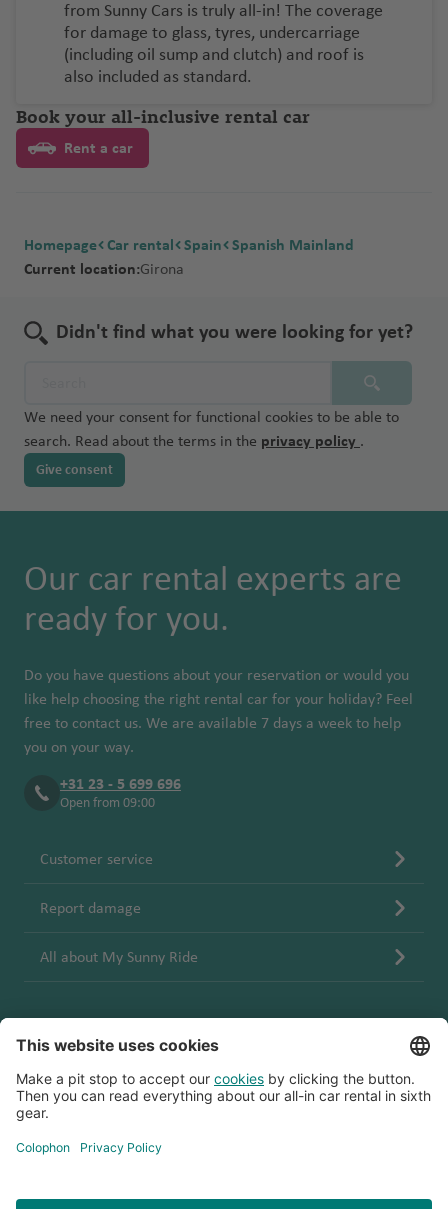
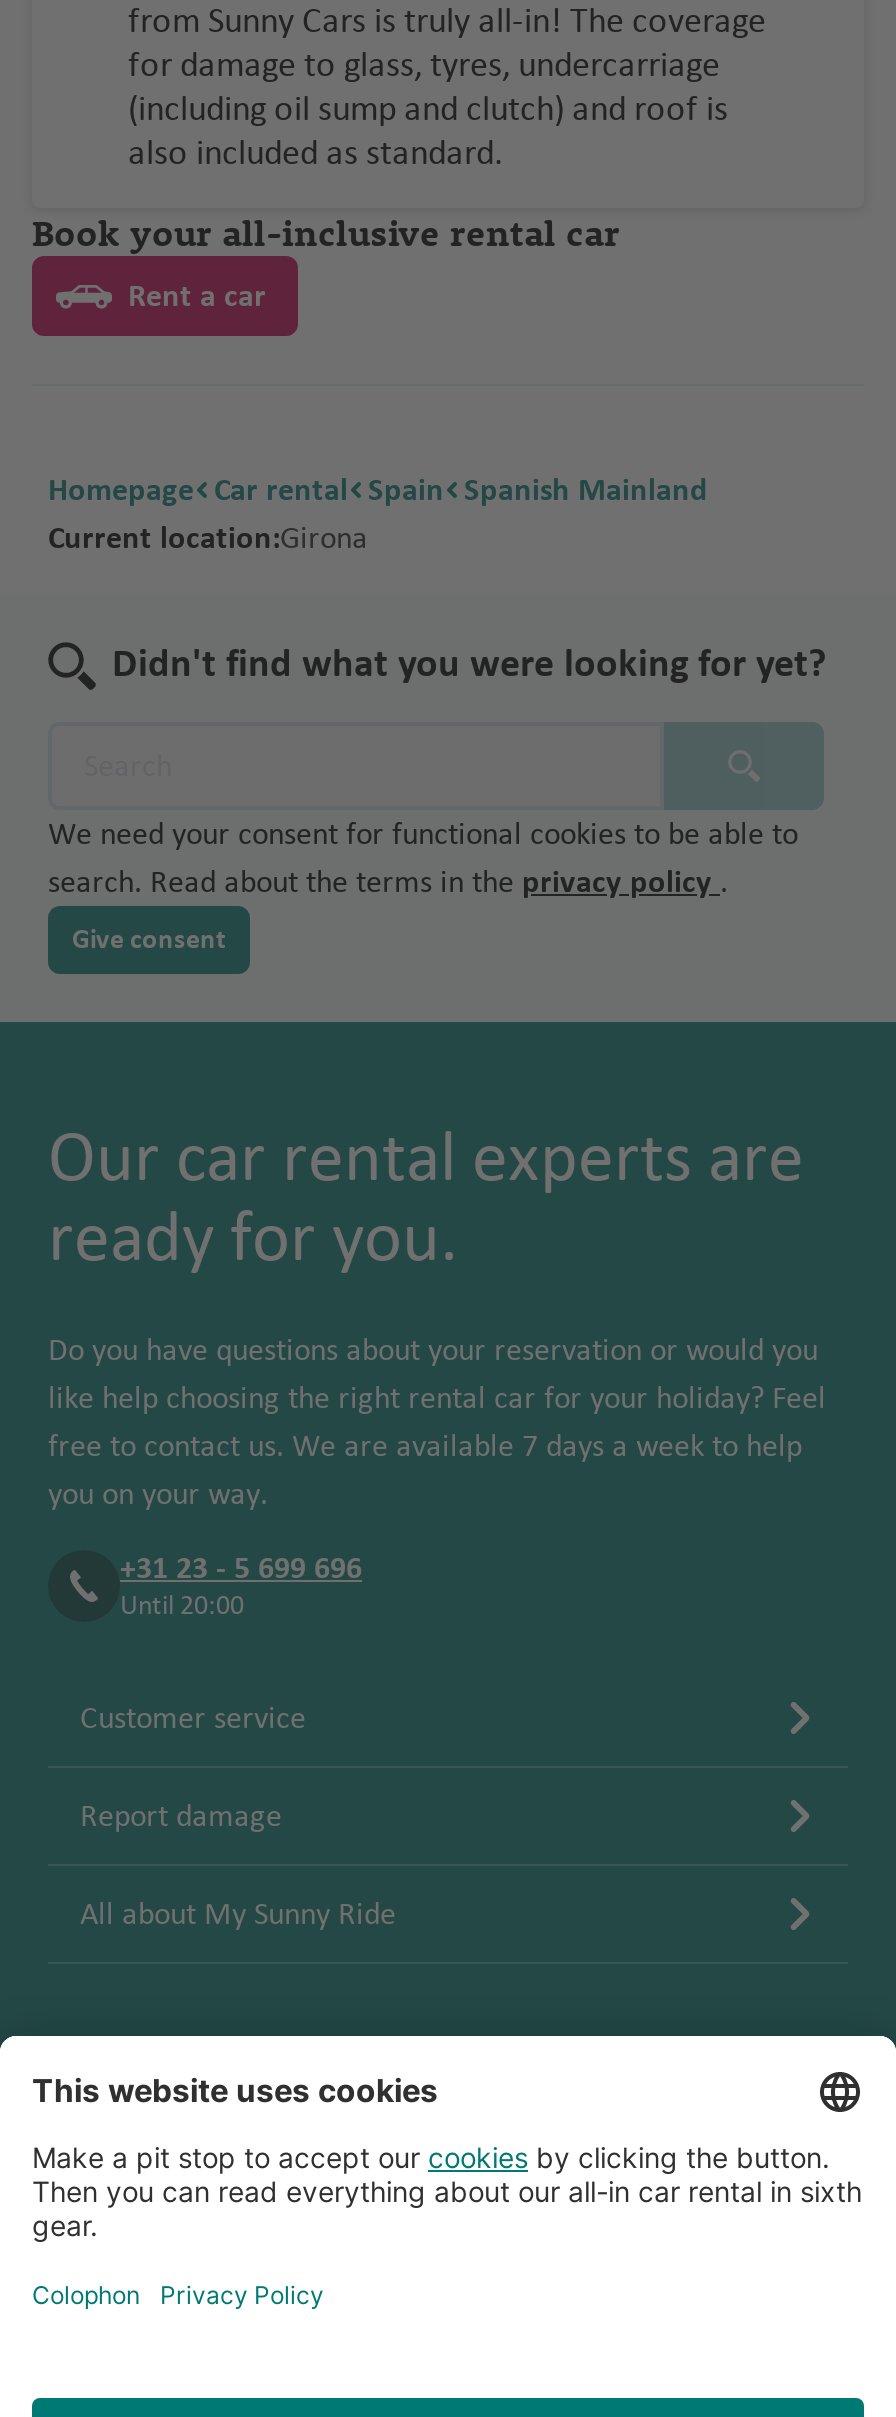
[60,796,155,810] Open from 09:00 -> [120,1593,244,1621] Until 20:00

